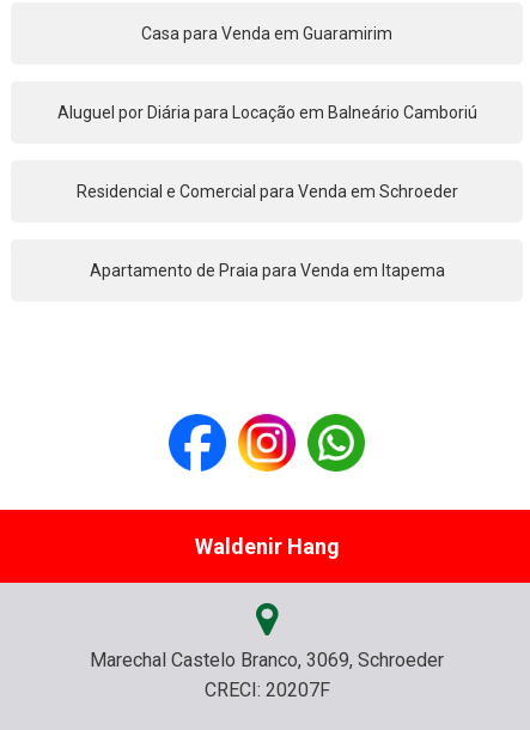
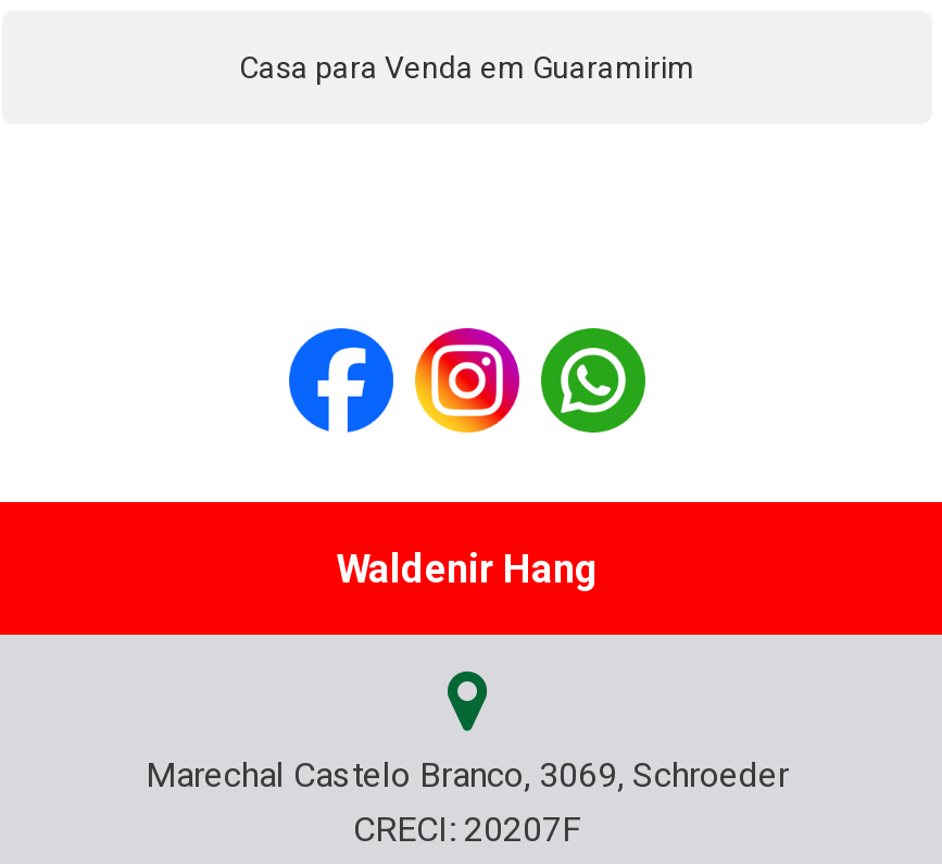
[57,103,477,123] Aluguel por Diária para Locação em Balneário Camboriú -> none
[76,182,458,202] Residencial e Comercial para Venda em Schroeder -> none
[89,261,444,281] Apartamento de Praia para Venda em Itapema -> none

